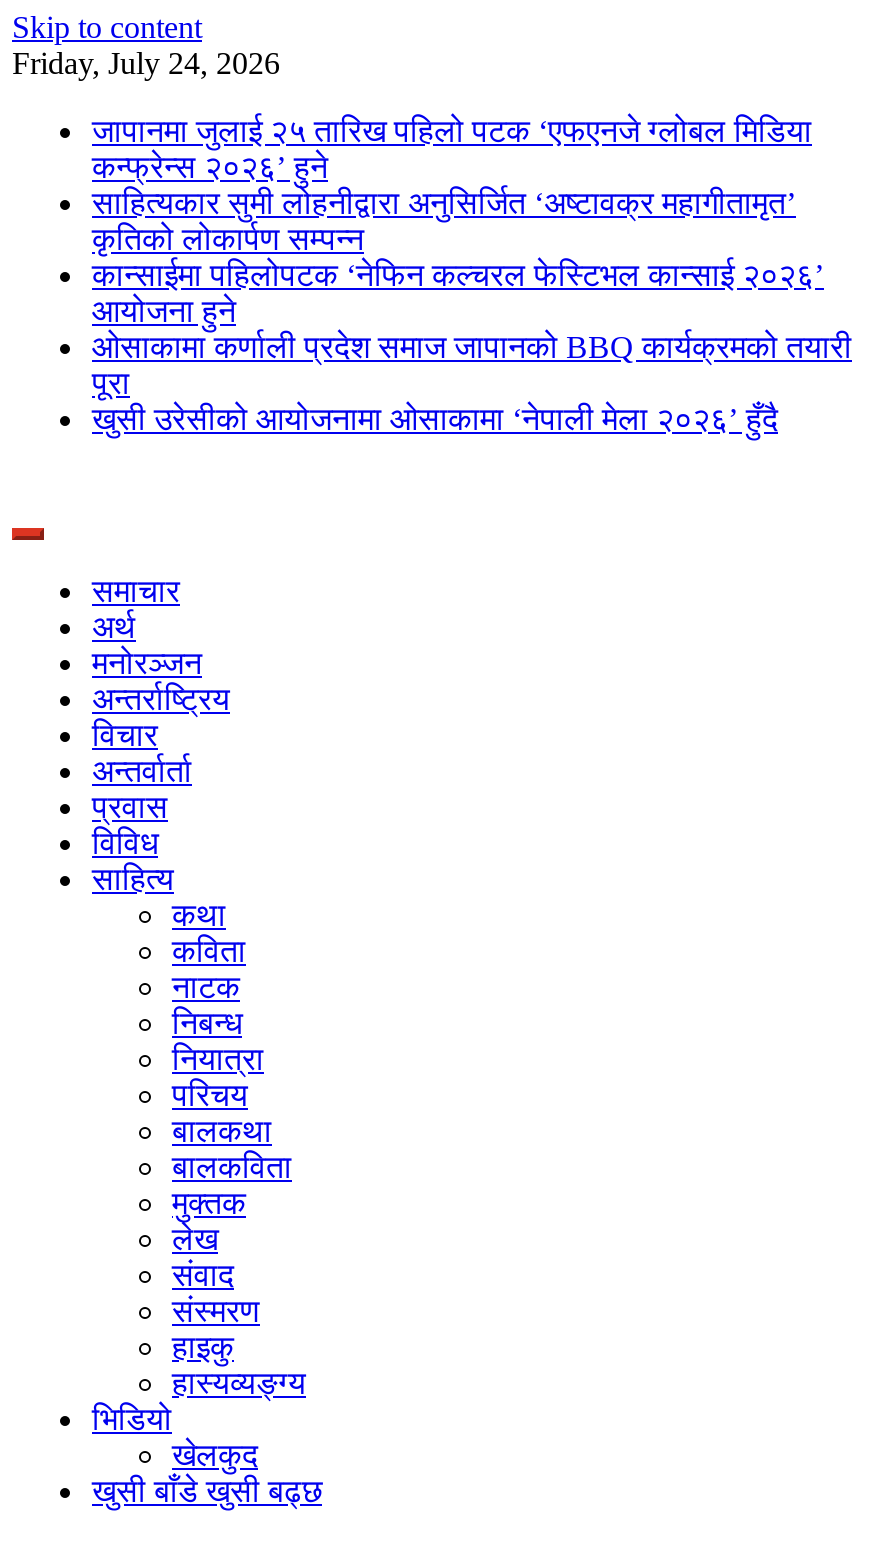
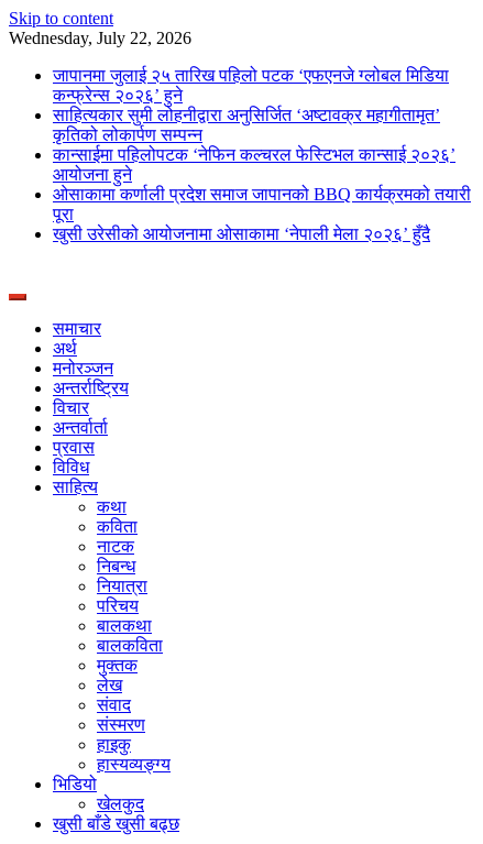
[12,46,280,80] Friday, July 24, 2026 -> [9,29,191,47] Wednesday, July 22, 2026

